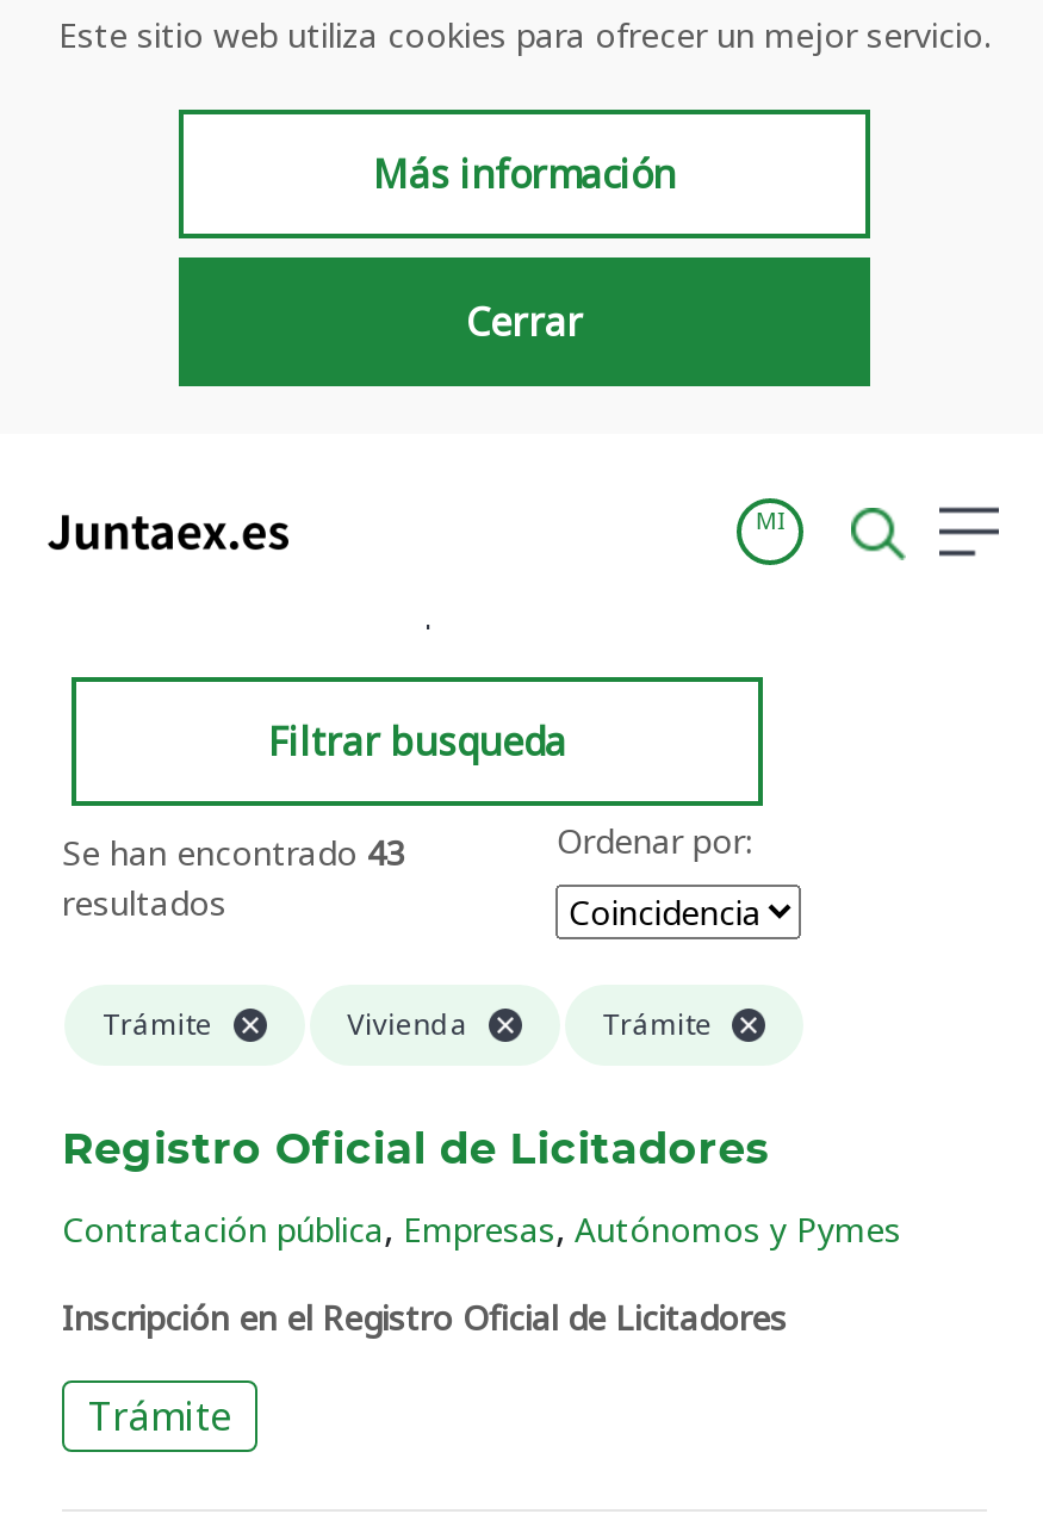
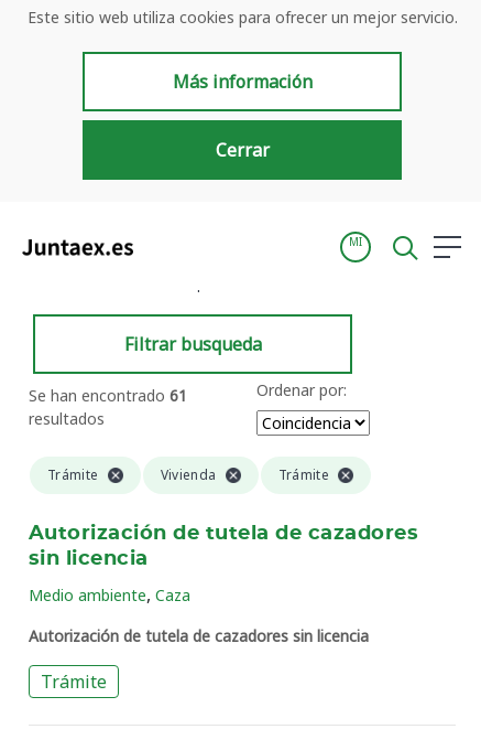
[62,830,405,875] Se han encontrado 43 -> [29,385,187,406] Se han encontrado 61
[62,1130,771,1173] Registro Oficial de Licitadores -> [29,524,418,569] Autorización de tutela de cazadores | sin licencia
[62,1202,901,1254] Contratación pública, Empresas, Autónomos y Pymes -> [29,582,190,607] Medio ambiente, Caza
[62,1295,787,1340] Inscripción en el Registro Oficial de Licitadores -> [29,625,369,646] Autorización de tutela de cazadores sin licencia

